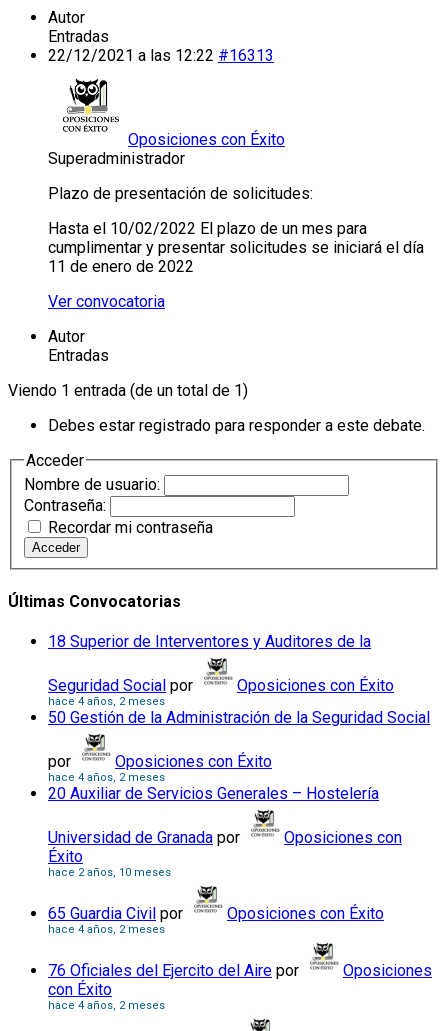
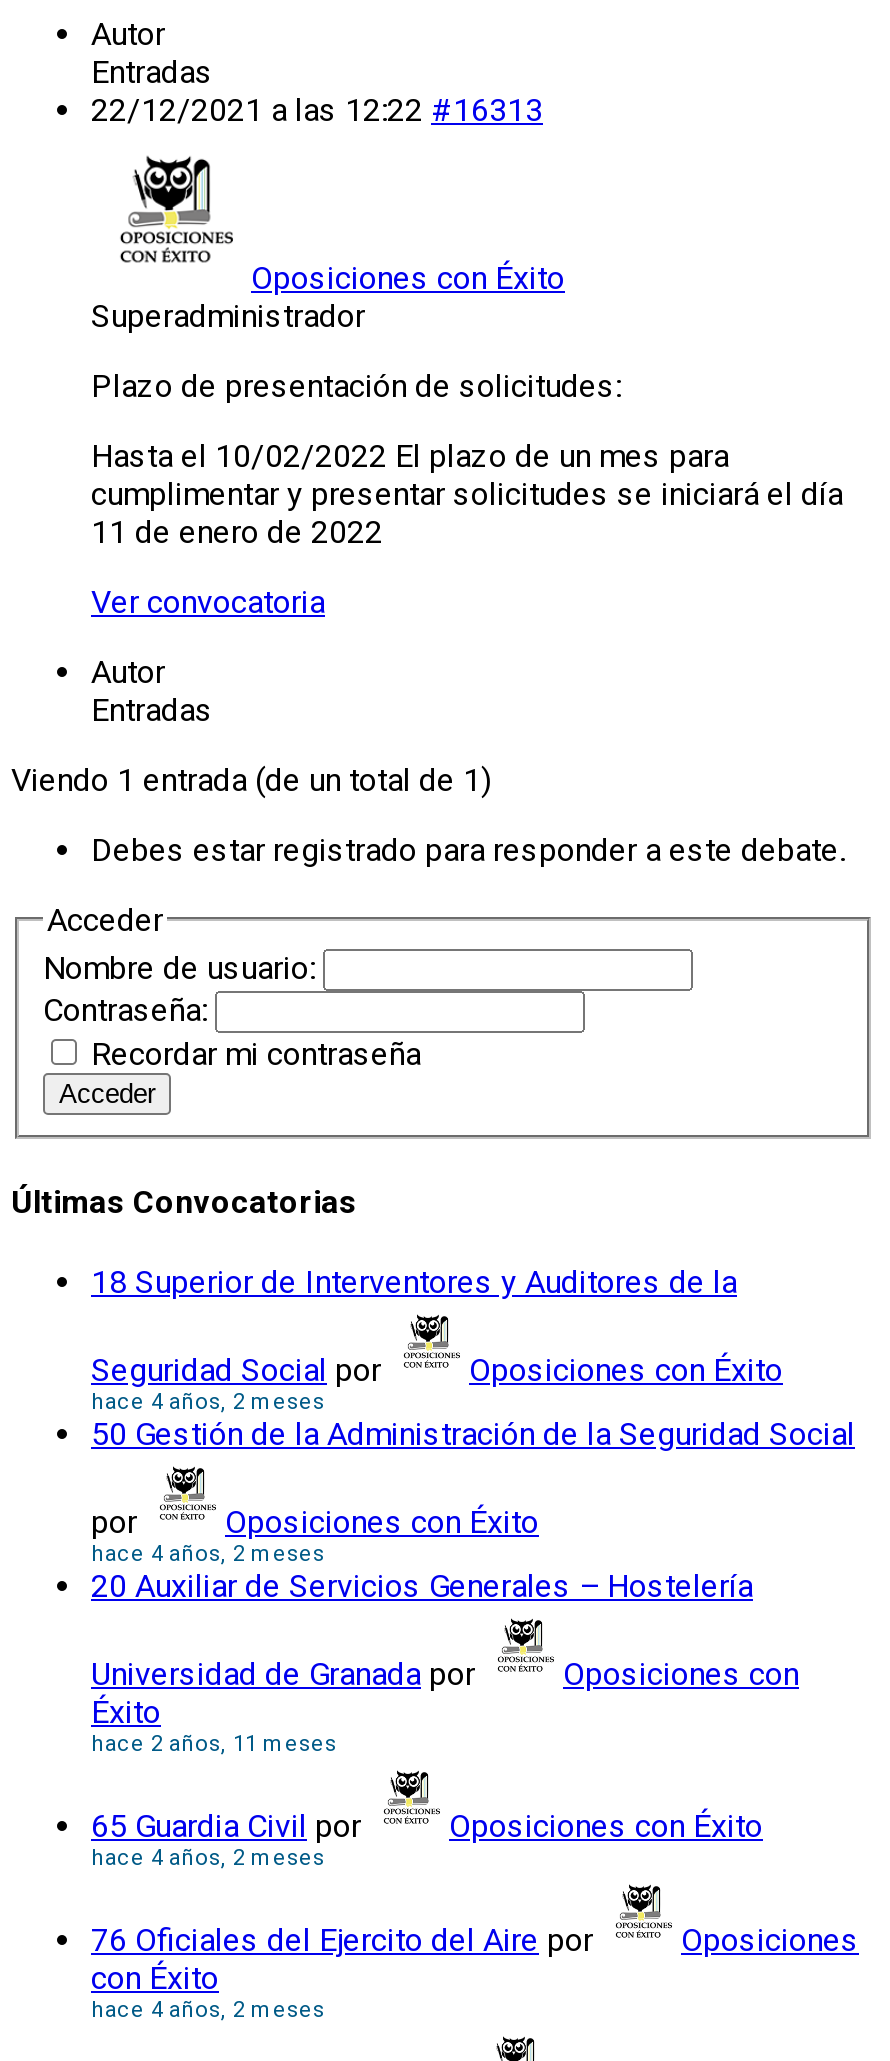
[48,866,171,879] hace 2 años, 10 meses -> [91,1731,337,1757] hace 2 años, 11 meses

